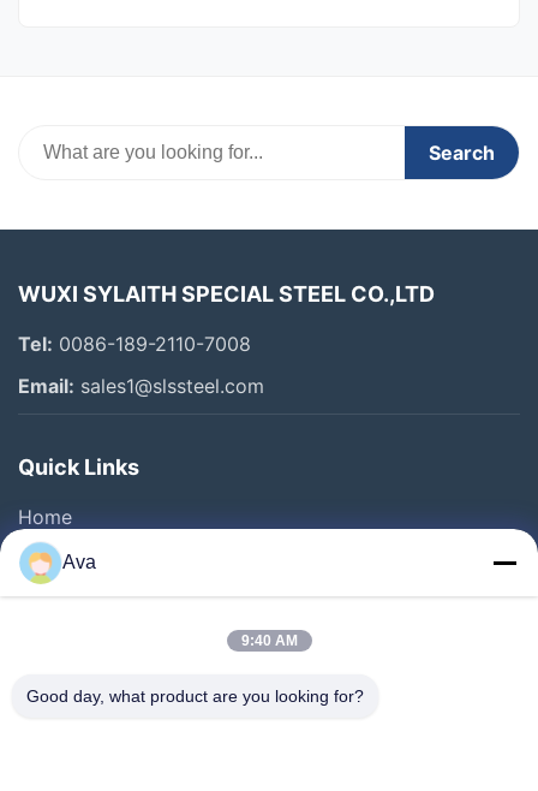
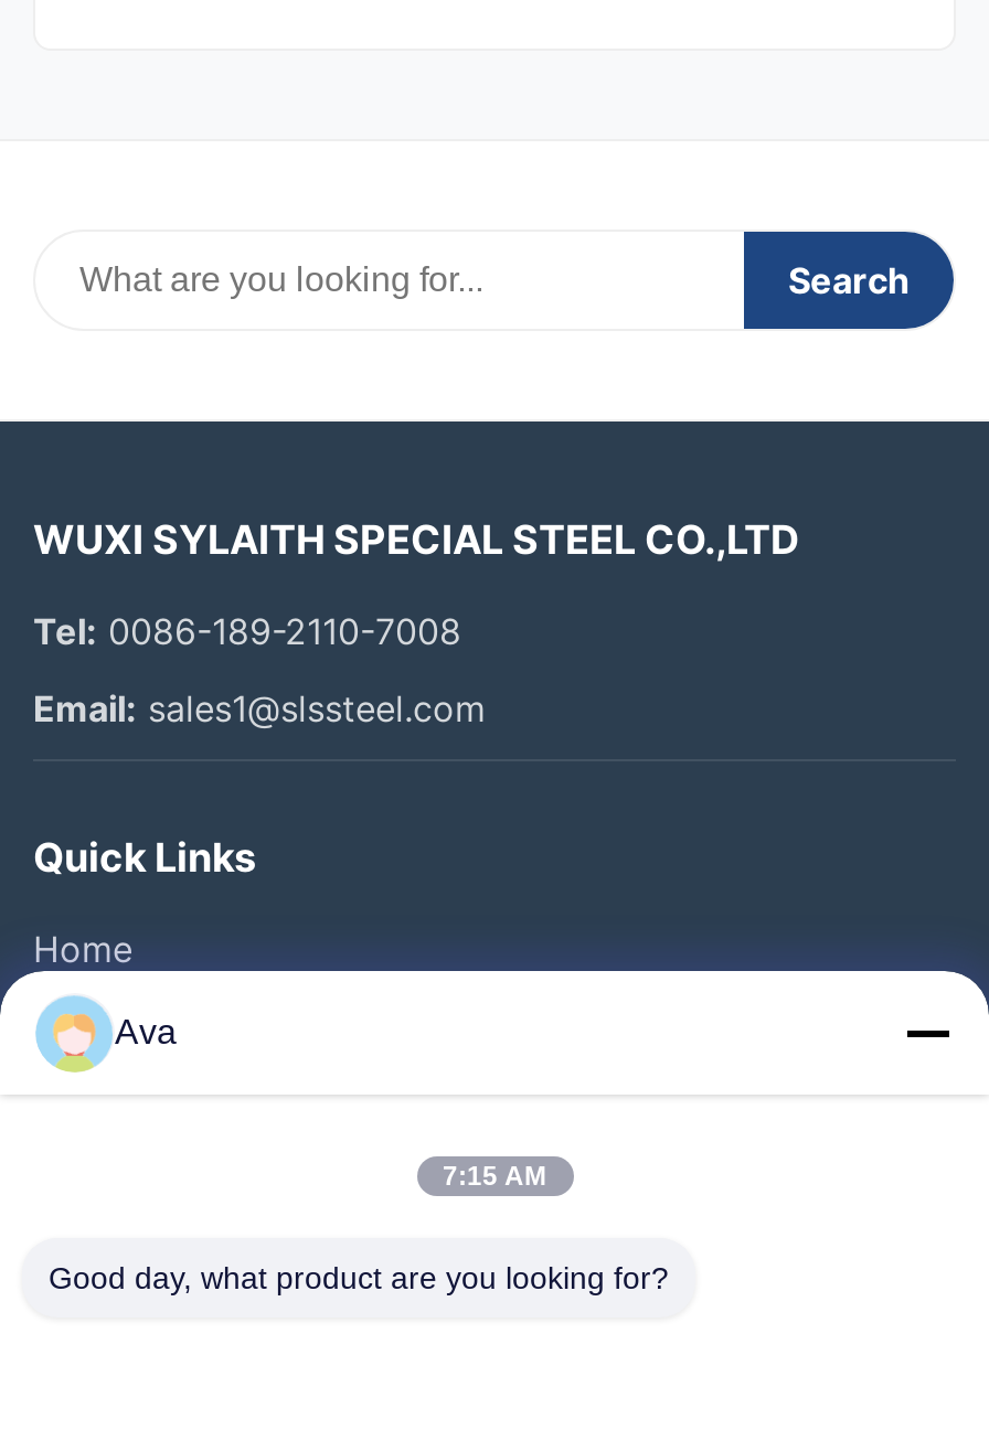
[241,632,297,649] 9:40 AM -> [443,1161,546,1192] 7:15 AM

